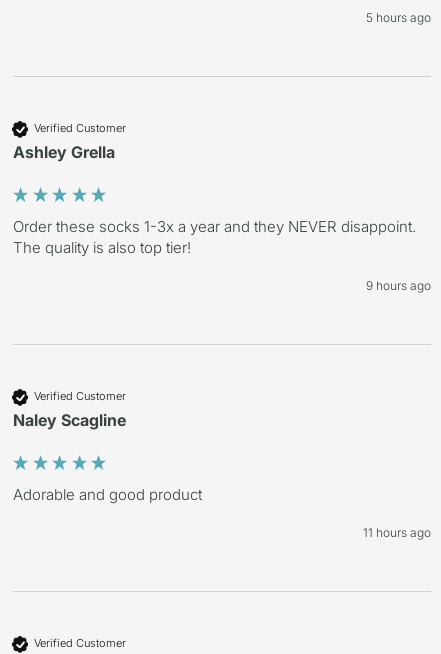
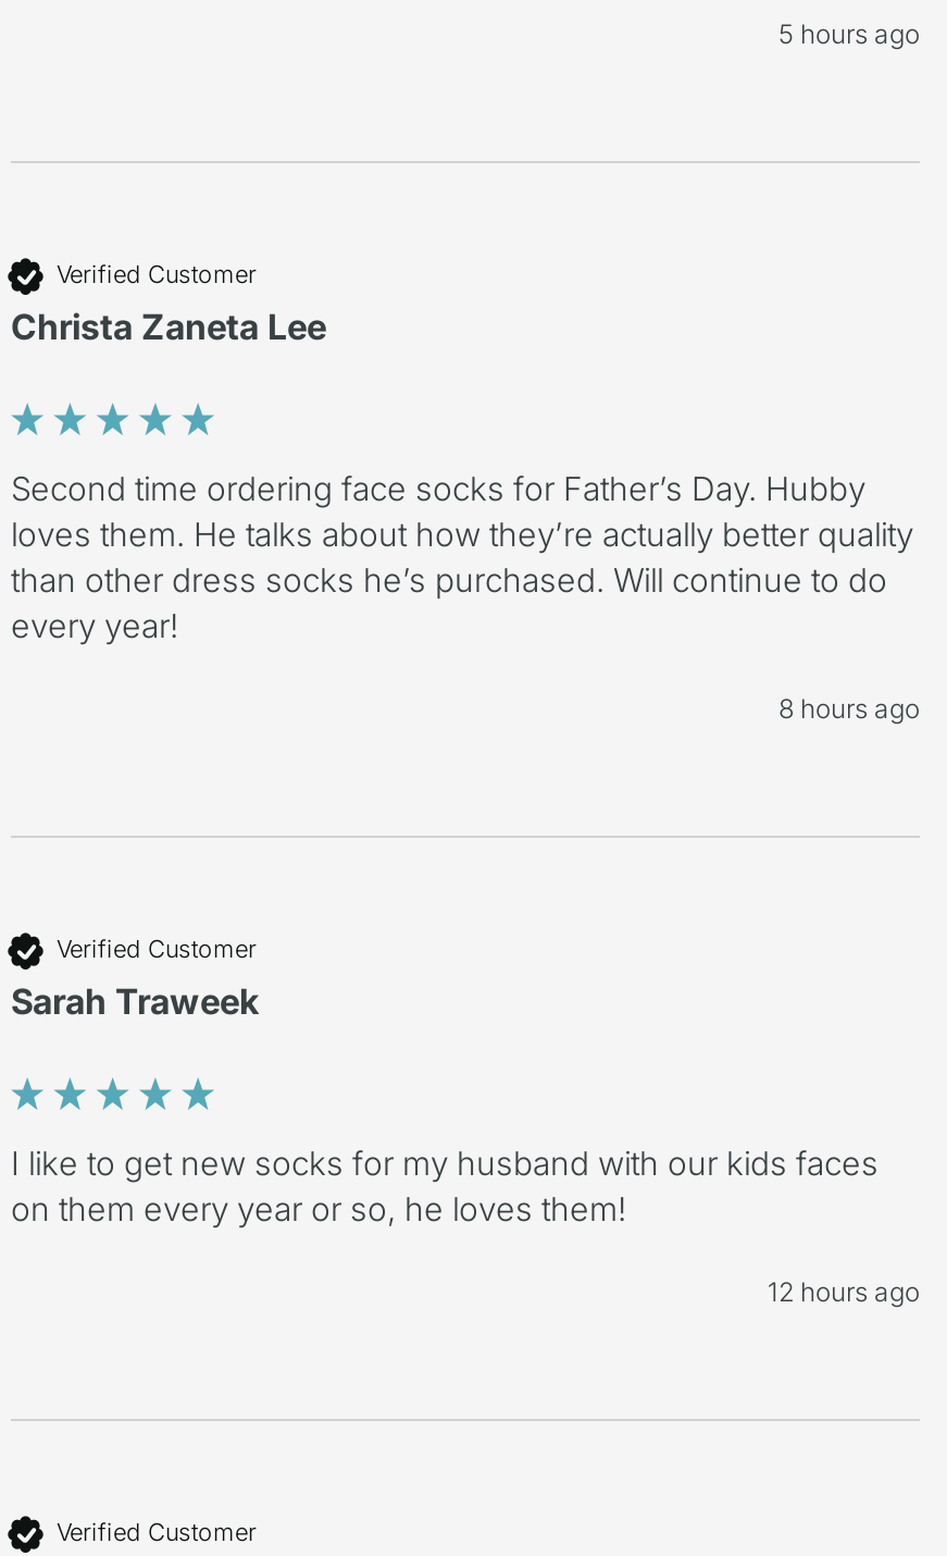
[13,142,115,162] Ashley Grella -> [11,304,326,348] Christa Zaneta Lee
[13,217,416,257] Order these socks 1-3x a year and they NEVER disappoint. | The quality is also top tier! -> [11,467,913,646] Second time ordering face socks for Father’s Day. Hubby | loves them. He talks about how they’re actually better quality | than other dress socks he’s purchased. Will continue to do | every year!
[366,278,431,293] 9 hours ago -> [778,692,920,724] 8 hours ago
[13,410,126,430] Naley Scagline -> [11,979,259,1022] Sarah Traweek
[13,485,202,504] Adorable and good product -> [11,1142,879,1229] I like to get new socks for my husband with our kids faces | on them every year or so, he loves them!
[363,525,431,540] 11 hours ago -> [768,1275,920,1307] 12 hours ago

